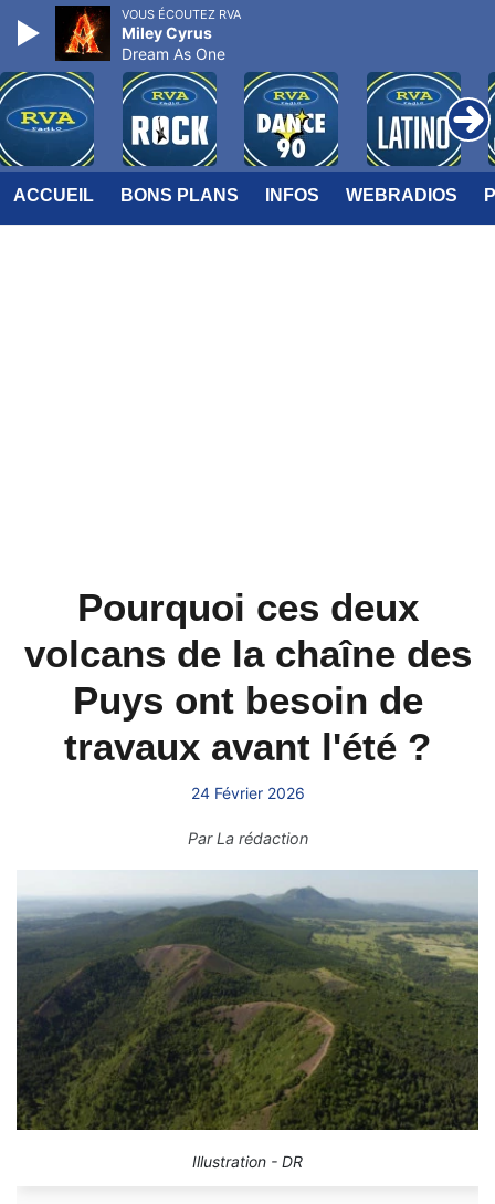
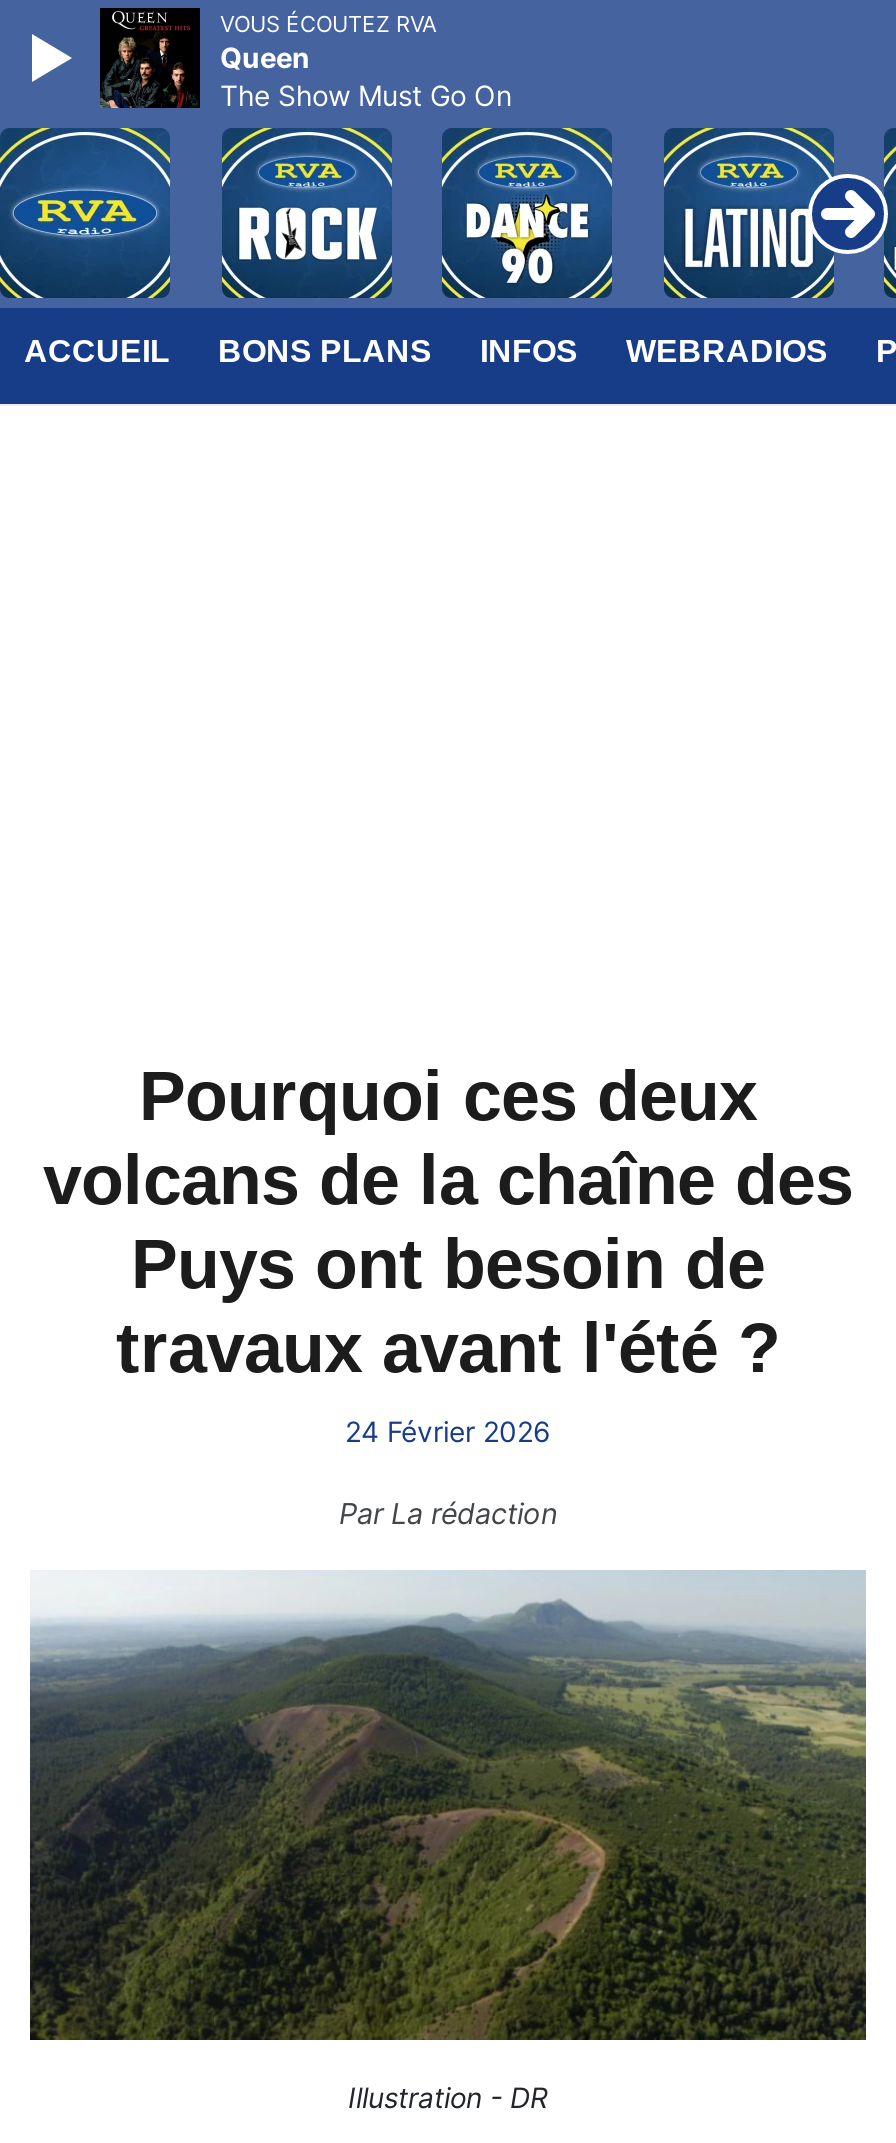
[55,7,225,63] [image] | Miley Cyrus | Dream As One -> [102,12,512,112] [image] | Queen | The Show Must Go On

